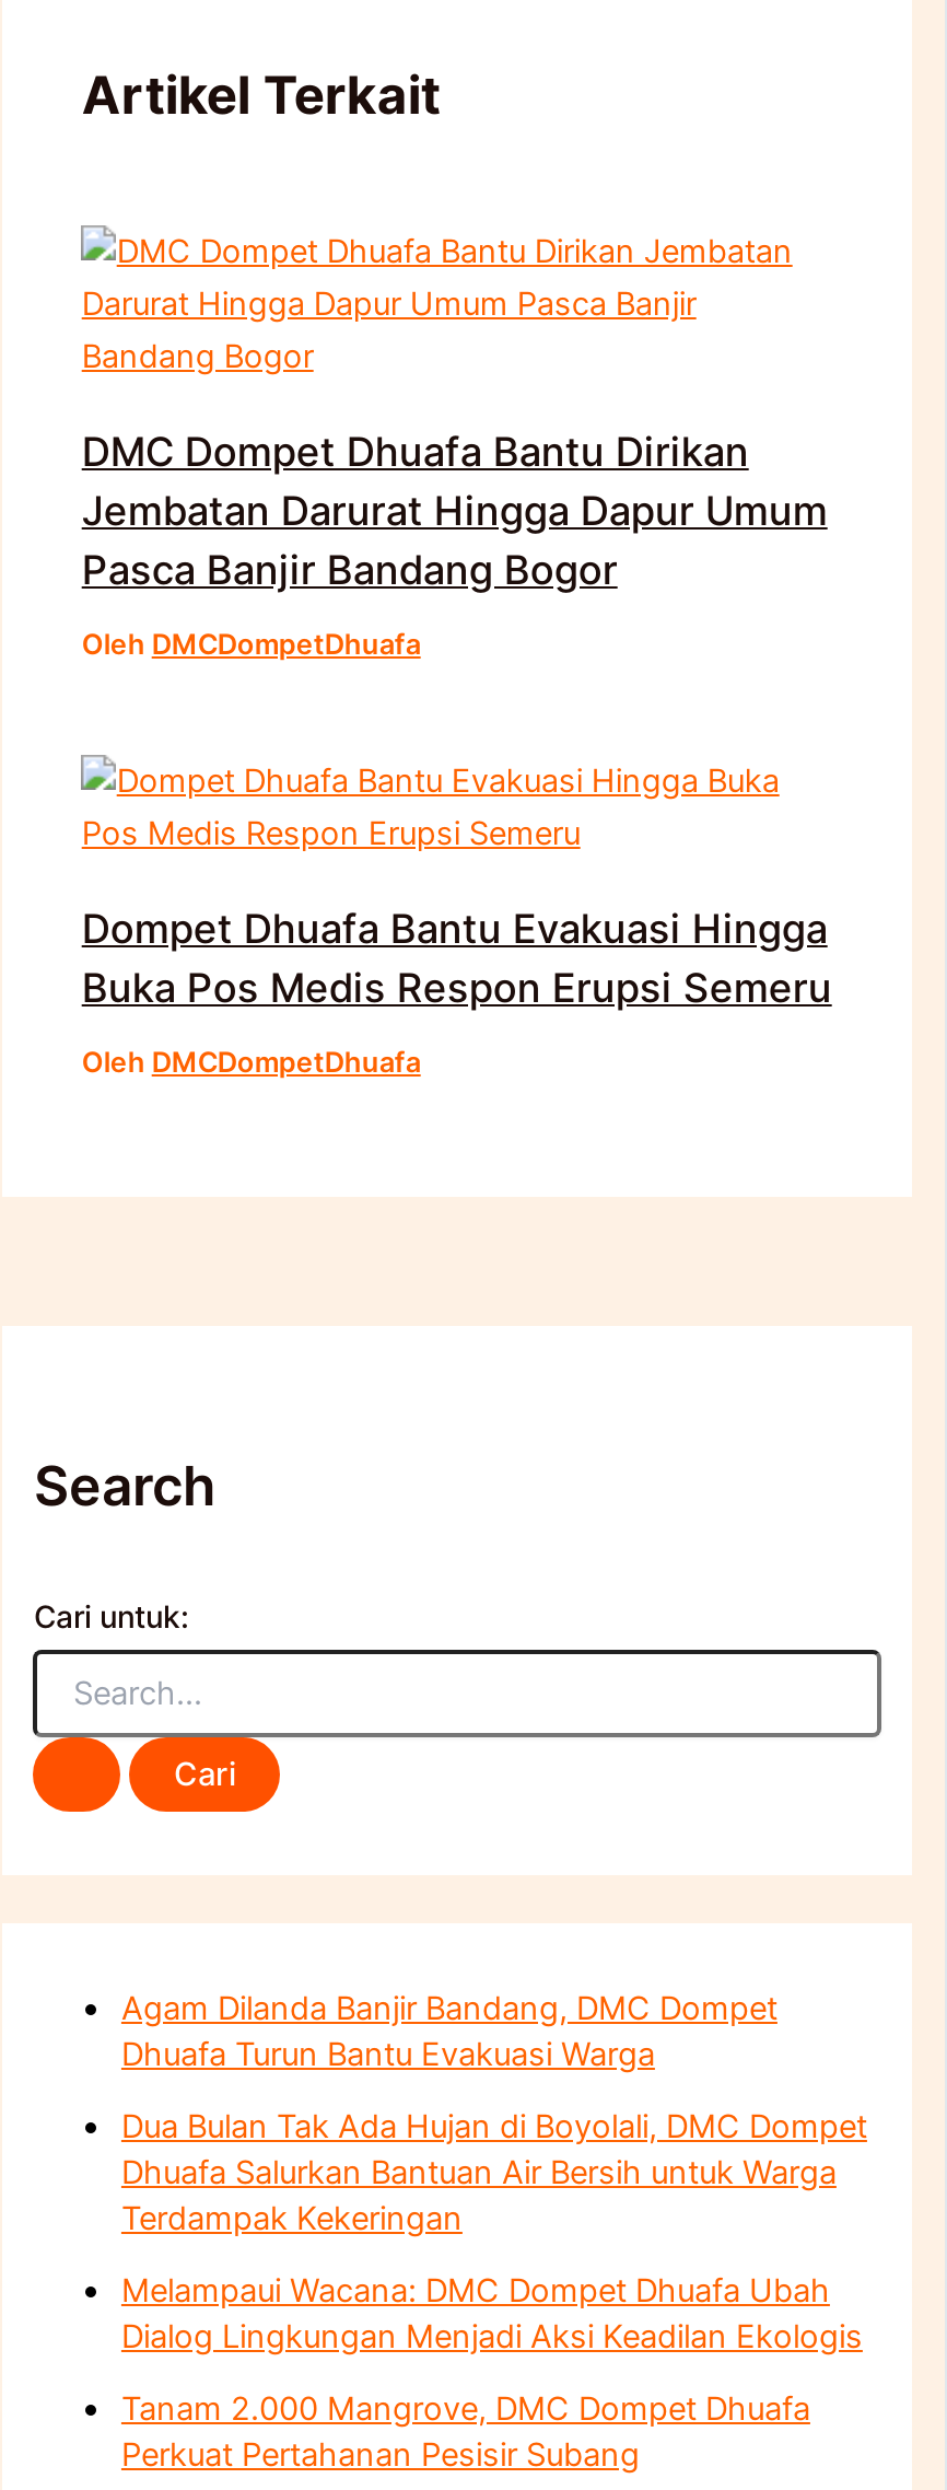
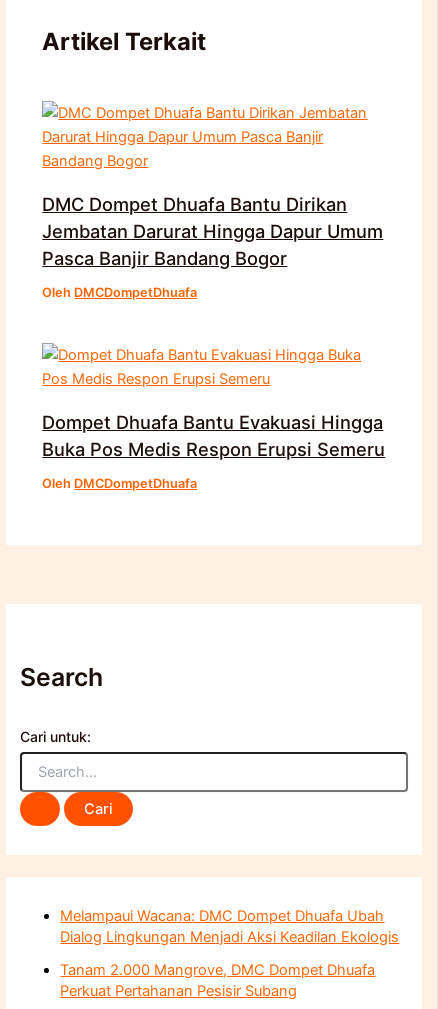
[121,1989,867,2239] Agam Dilanda Banjir Bandang, DMC Dompet | Dhuafa Turun Bantu Evakuasi Warga | Dua Bulan Tak Ada Hujan di Boyolali, DMC Dompet | Dhuafa Salurkan Bantuan Air Bersih untuk Warga | Terdampak Kekeringan -> none

